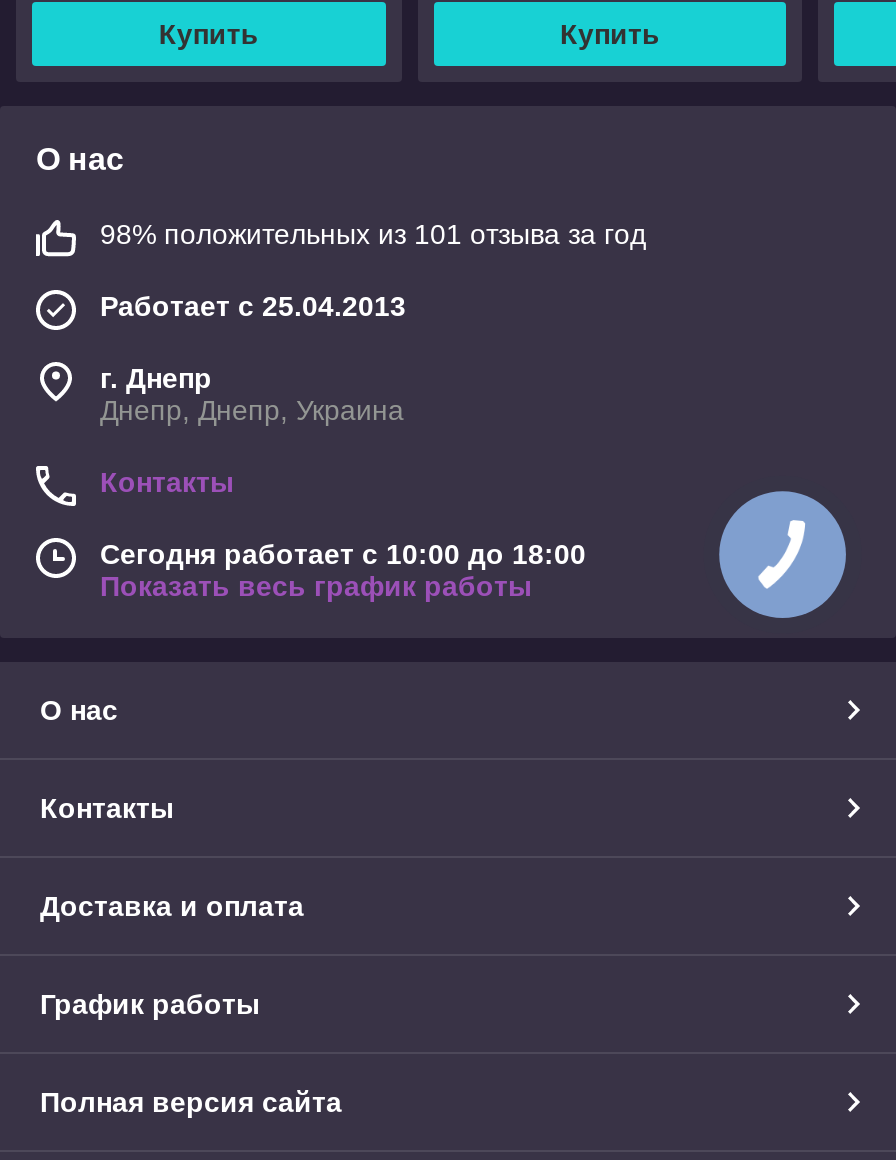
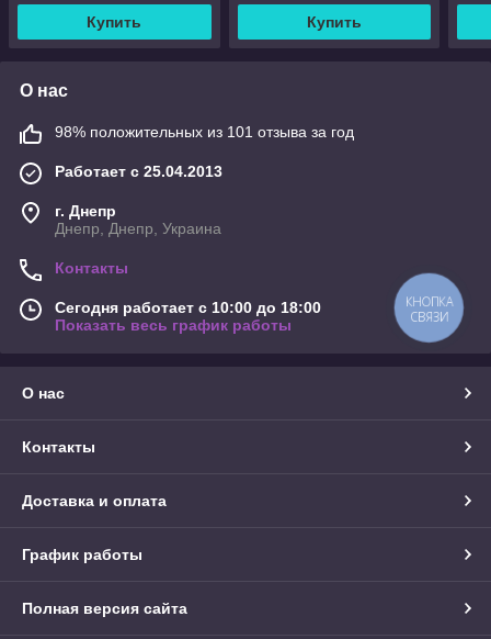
none -> [406,293,453,324] КНОПКА | СВЯЗИ

